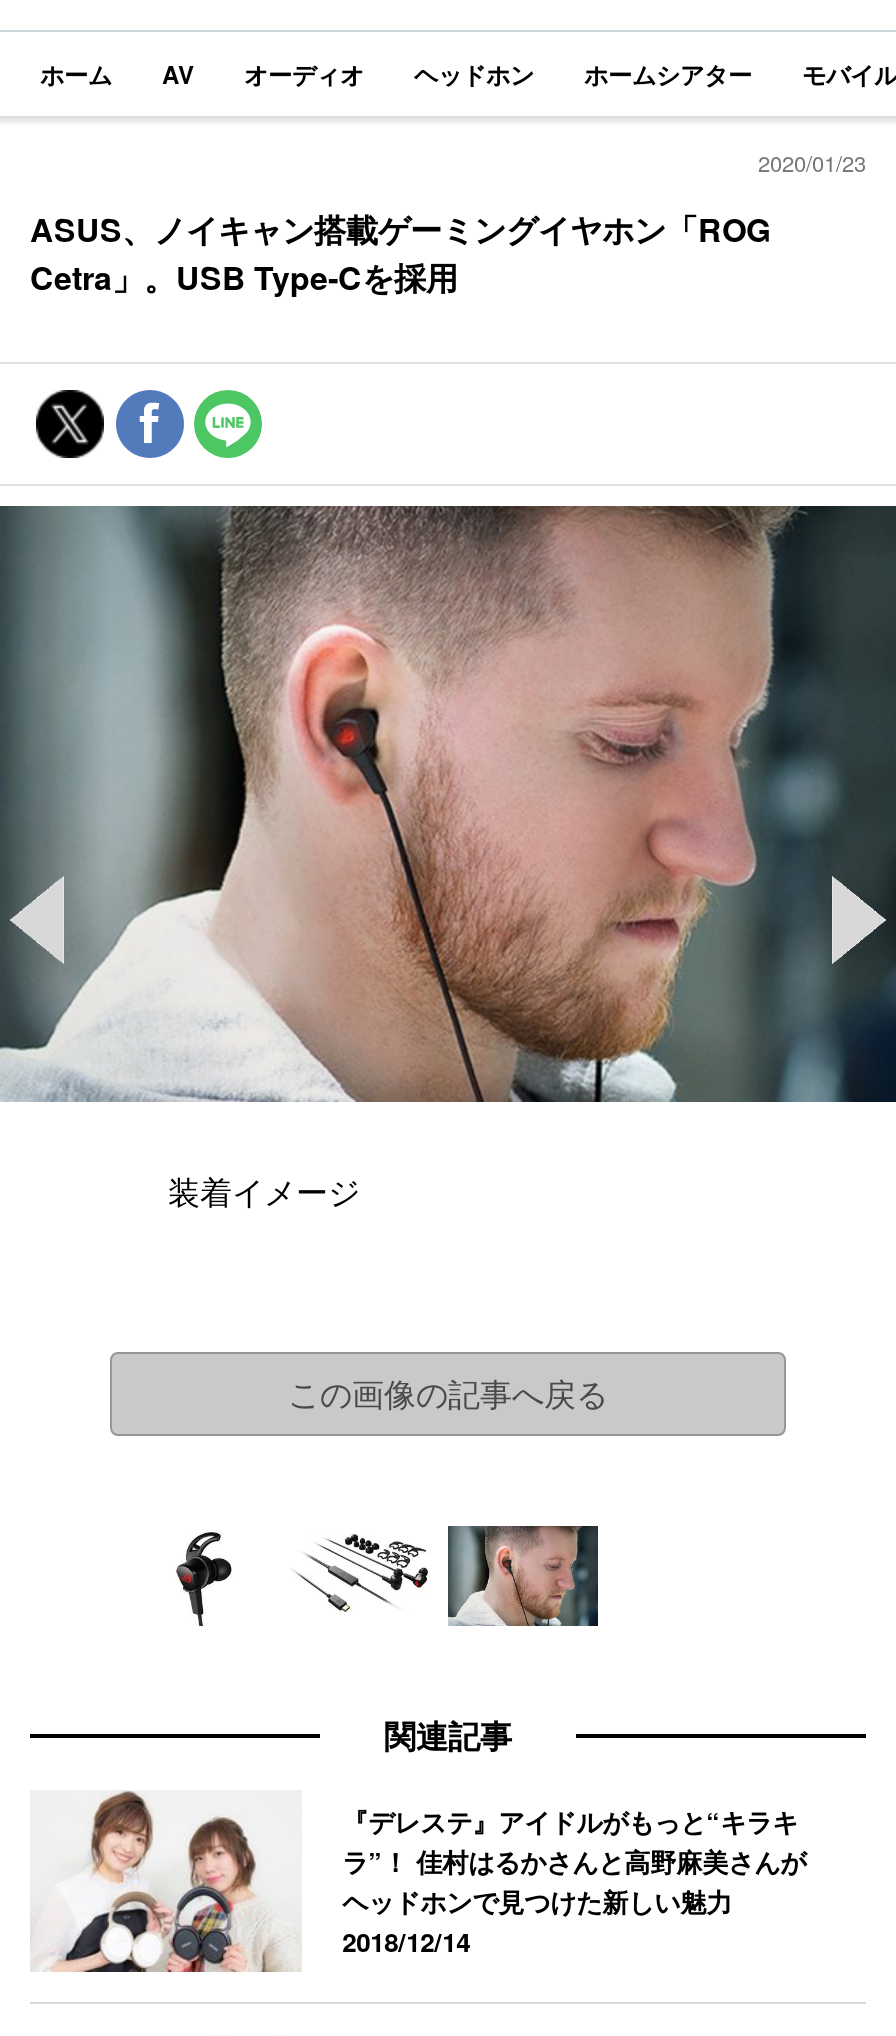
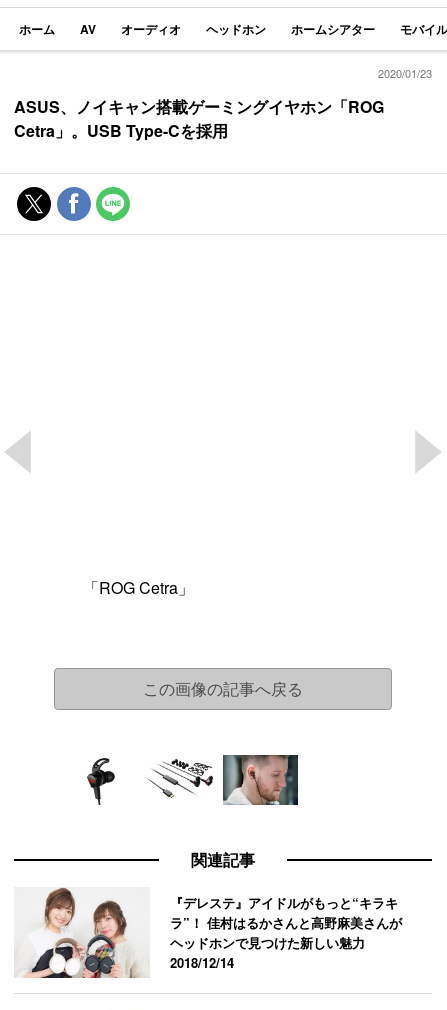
[6,504,890,1104] [image] -> none
[168,1168,360,1214] 装着イメージ -> [83,576,194,599] 「ROG Cetra」

